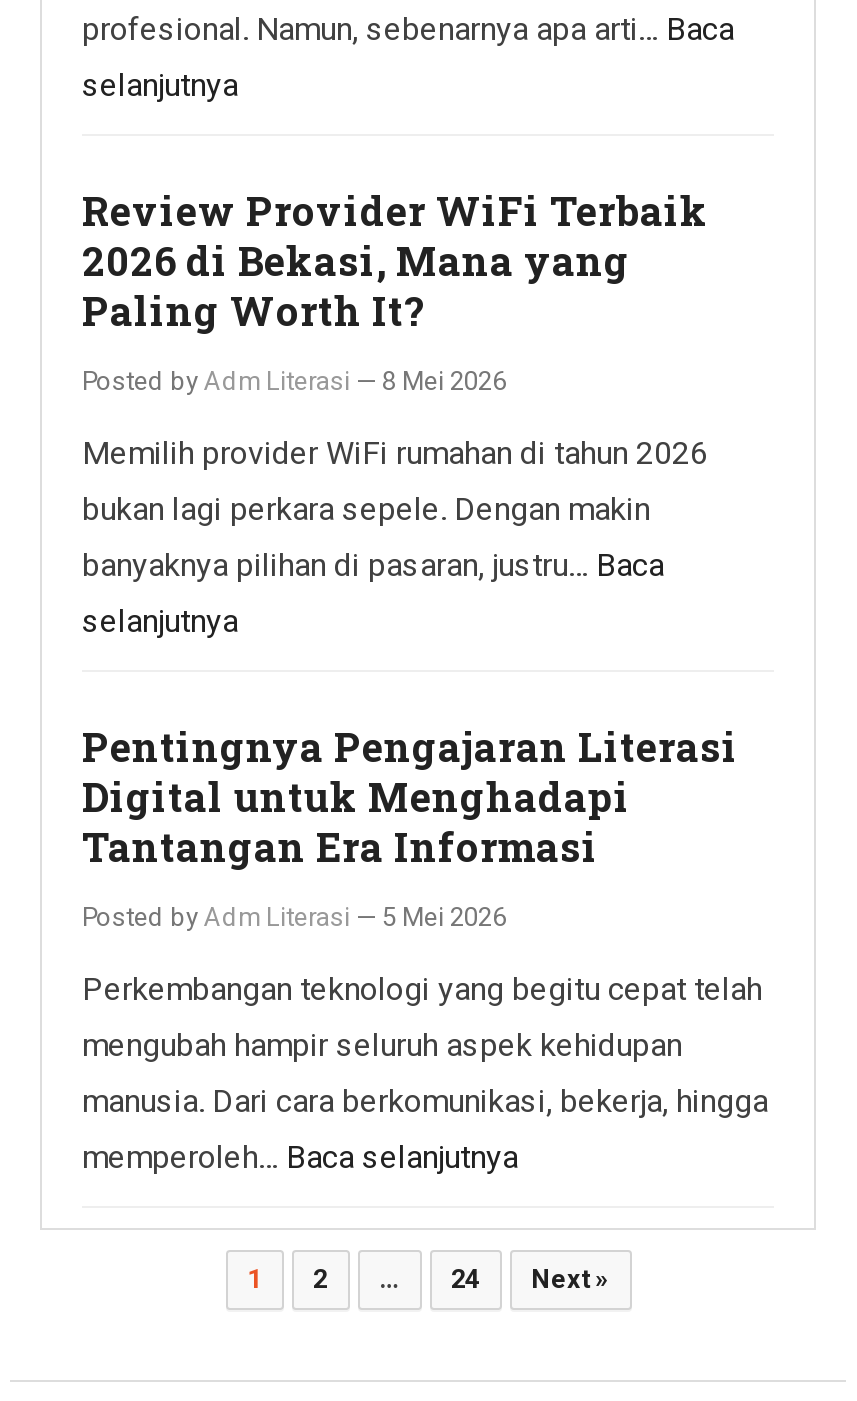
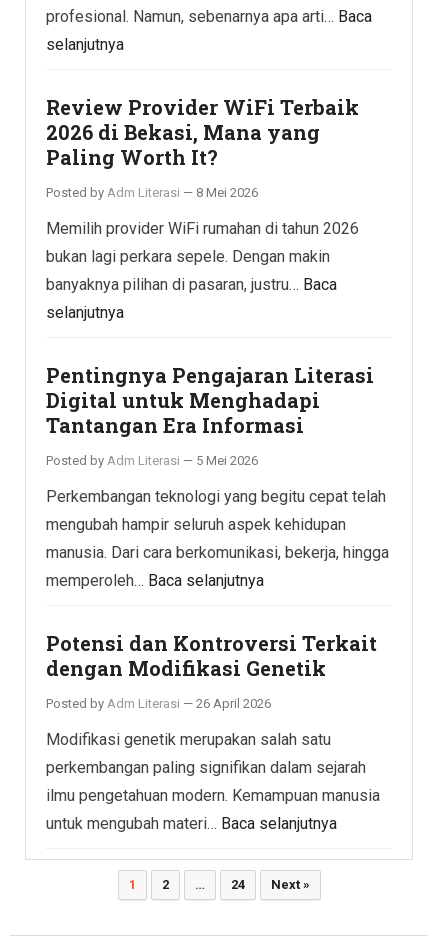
none -> [46,630,380,833] Potensi dan Kontroversi Terkait | dengan Modifikasi Genetik | Posted by Adm Literasi — 26 April 2026 | Modifikasi genetik merupakan salah satu | perkembangan paling signifikan dalam sejarah | ilmu pengetahuan modern. Kemampuan manusia | untuk mengubah materi… Baca selanjutnya

